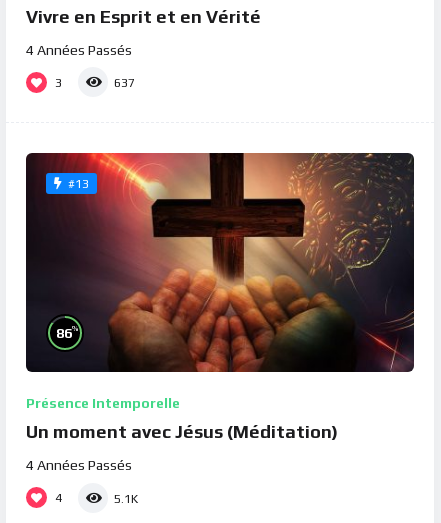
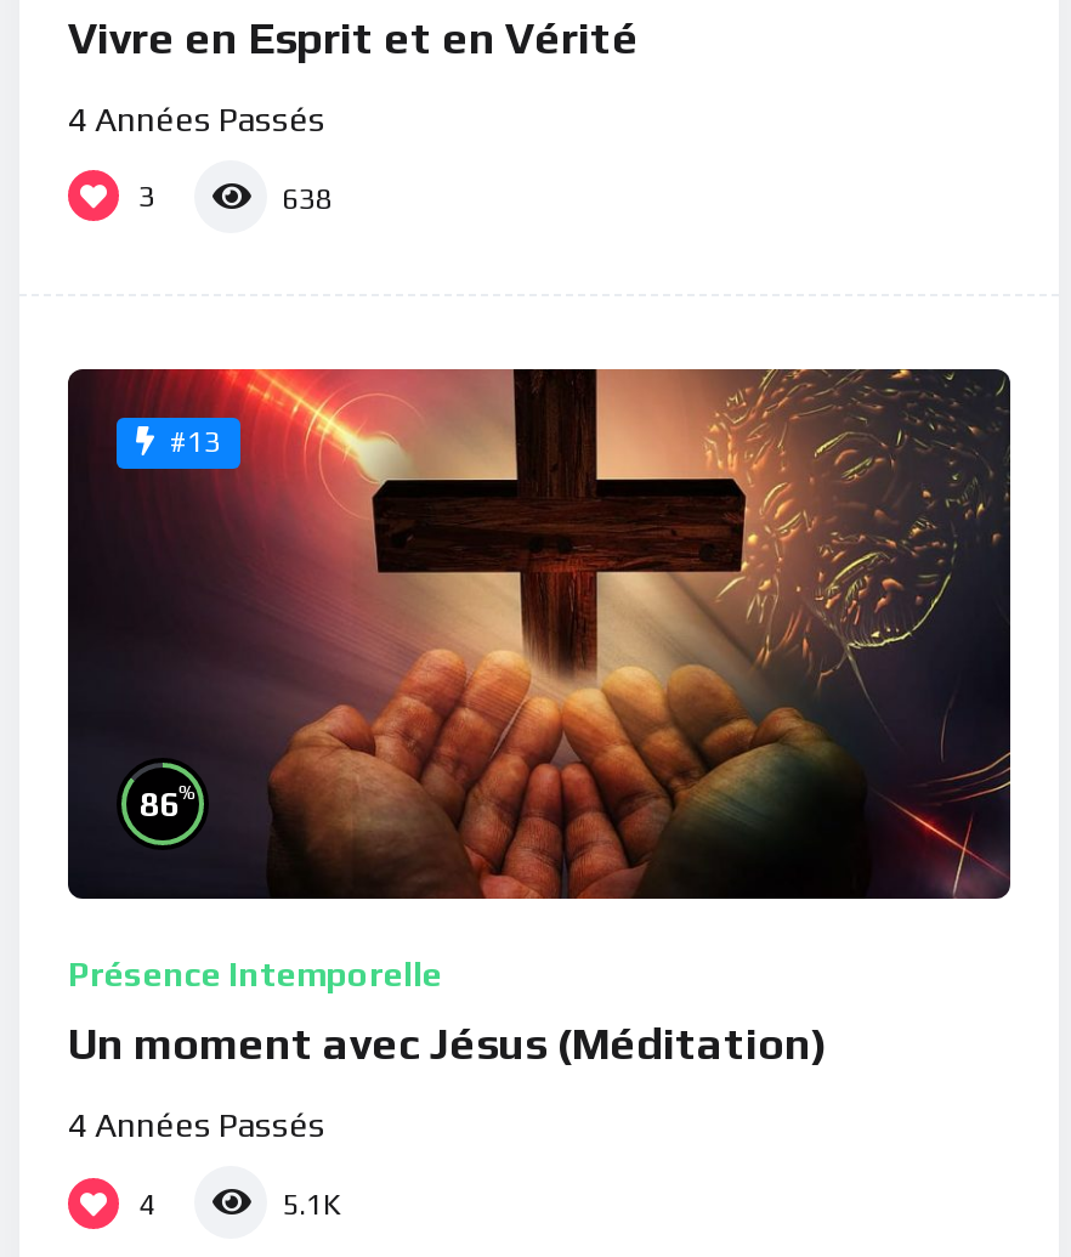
[114,76,135,90] 637 -> [282,181,333,215] 638

